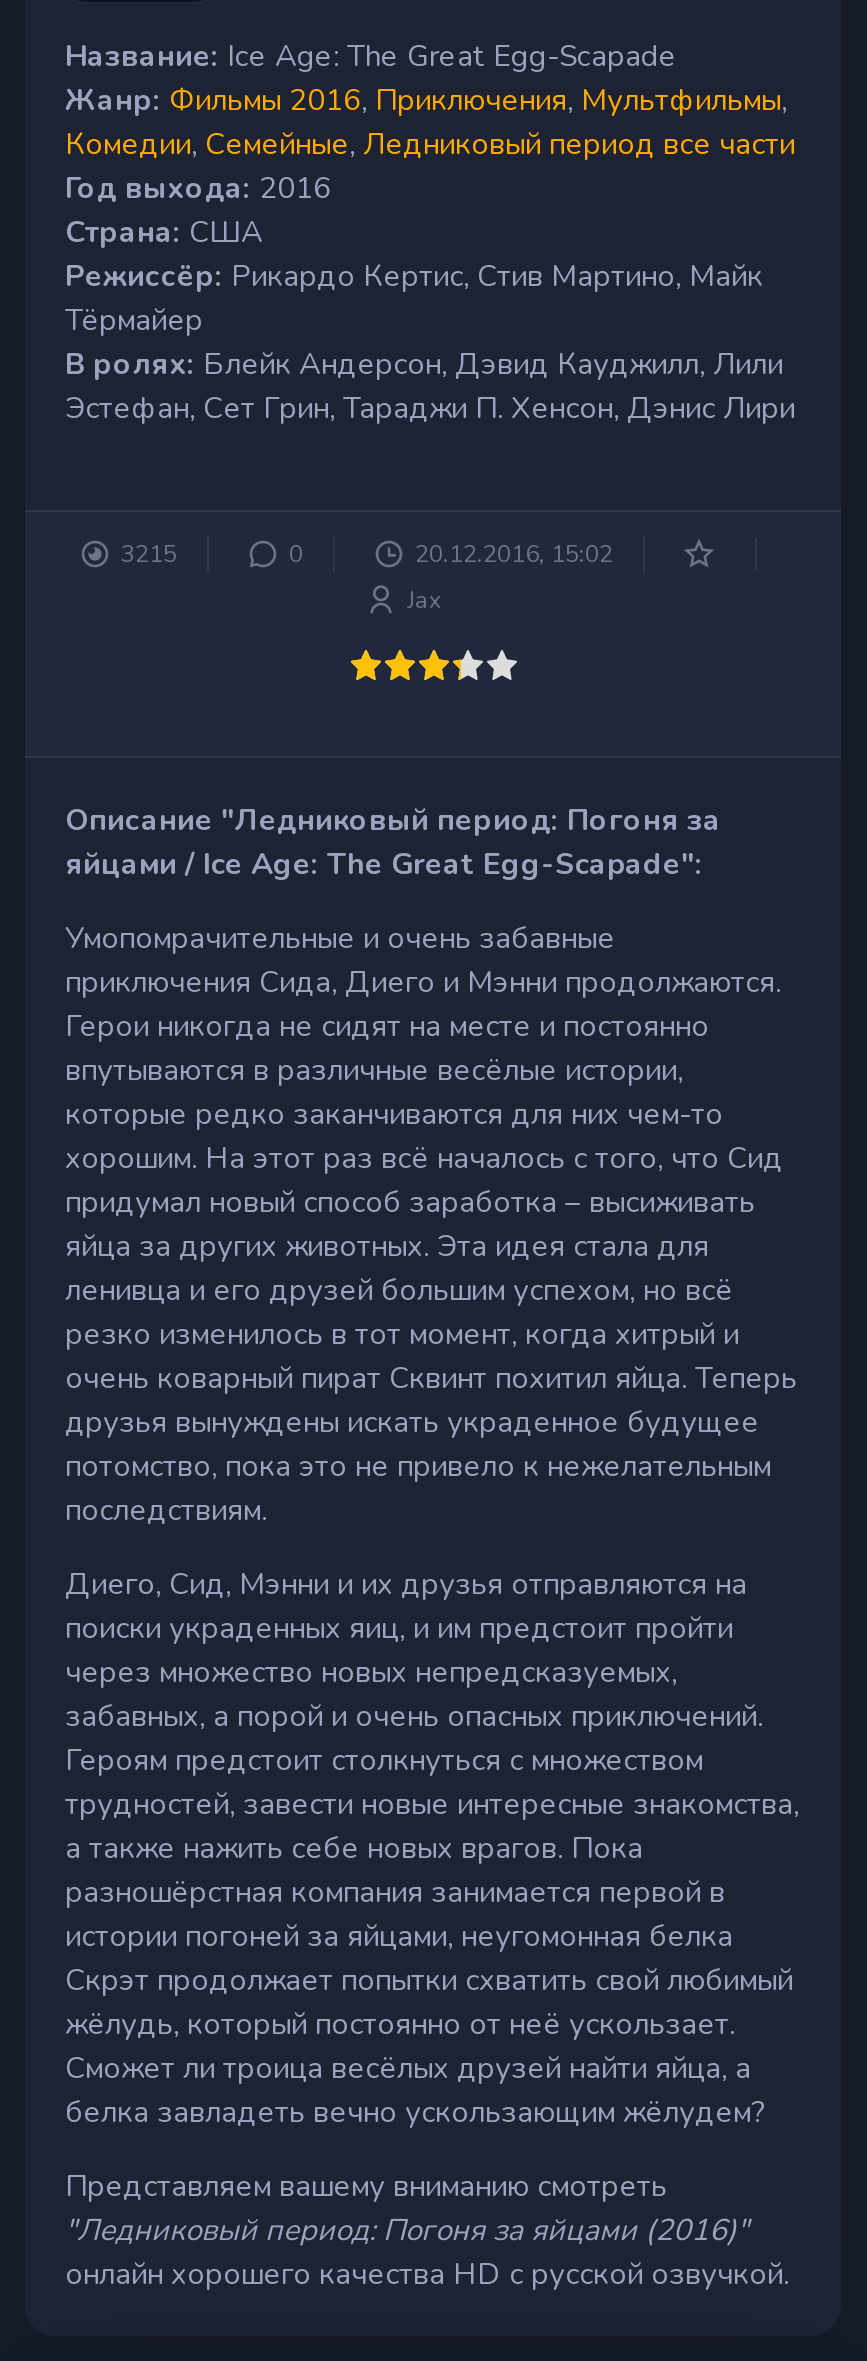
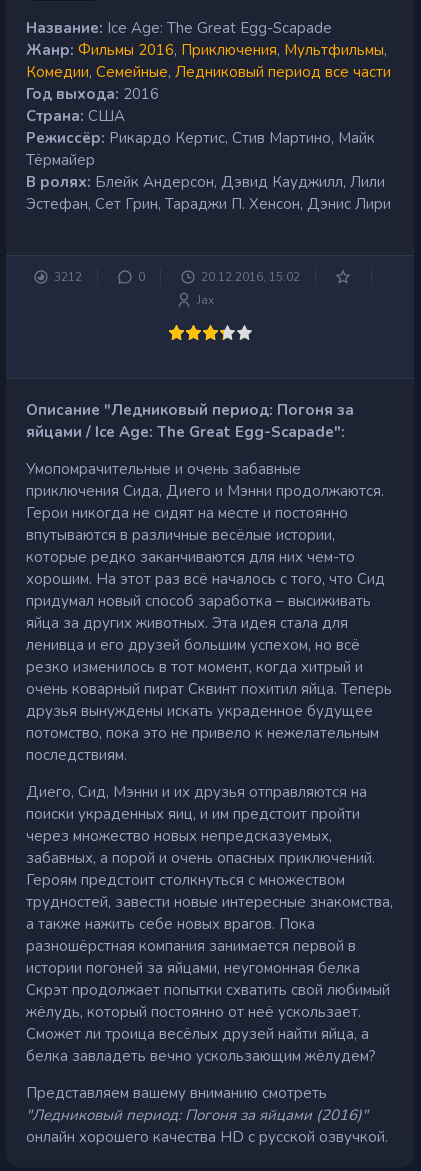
[121,538,177,570] 3215 -> [54,269,82,285] 3212

